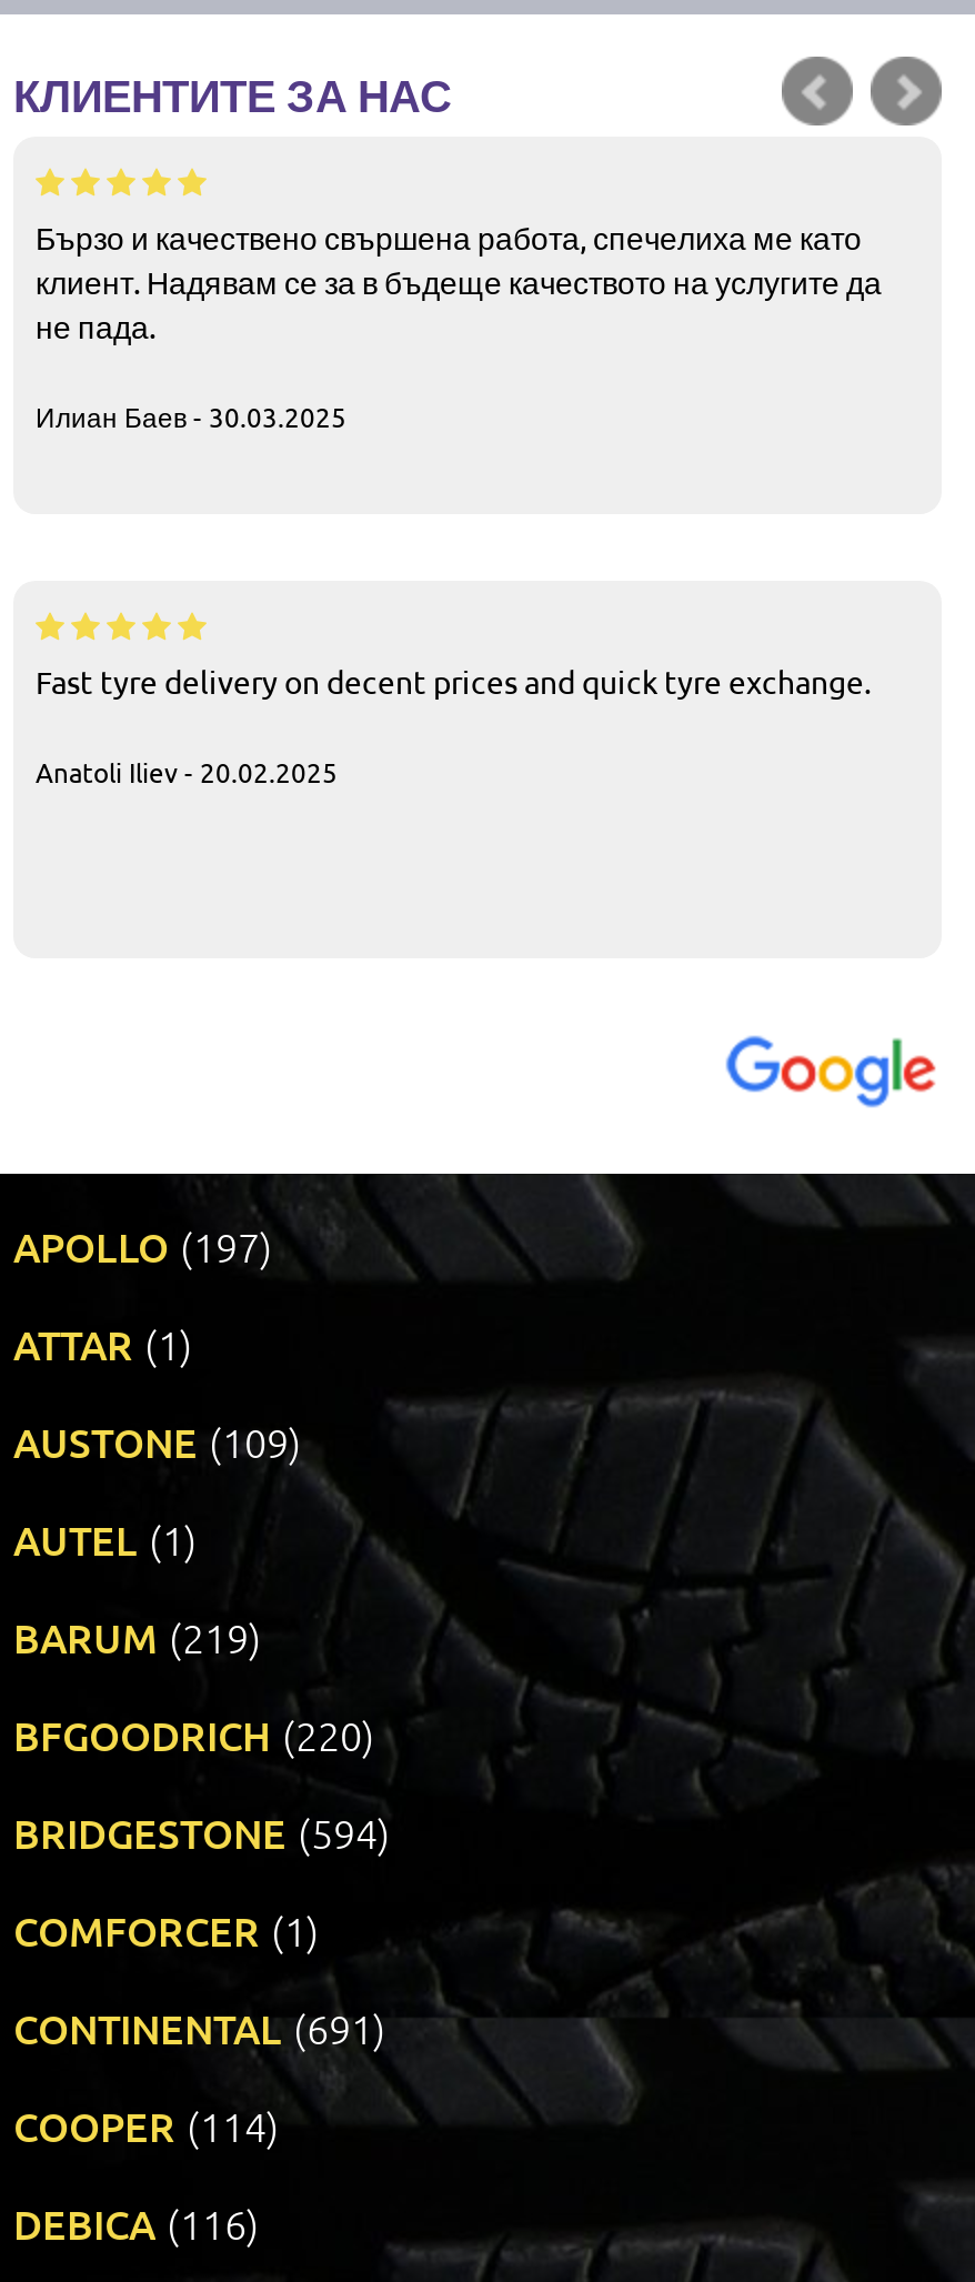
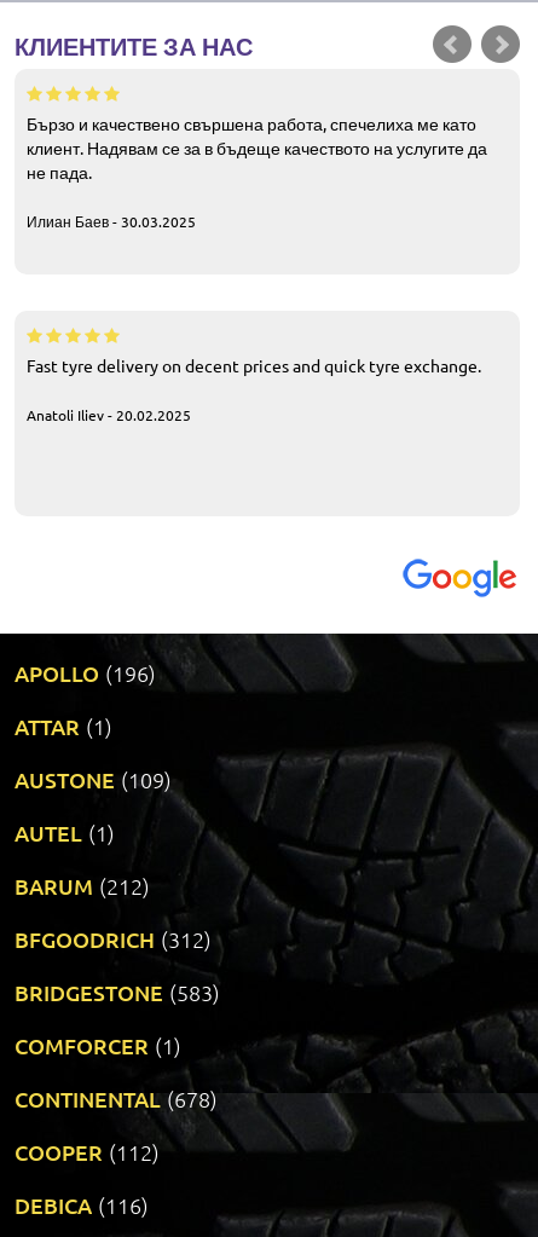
[13,1220,273,1271] APOLLO (197) -> [15,659,156,687] APOLLO (196)
[13,1611,262,1662] BARUM (219) -> [15,872,150,900] BARUM (212)
[13,1709,375,1760] BFGOODRICH (220) -> [15,925,212,953] BFGOODRICH (312)
[13,1807,391,1858] BRIDGESTONE (594) -> [15,978,220,1006] BRIDGESTONE (583)
[13,2002,386,2053] CONTINENTAL (691) -> [15,1085,218,1112] CONTINENTAL (678)
[13,2100,280,2151] COOPER (114) -> [15,1138,160,1166] COOPER (112)

